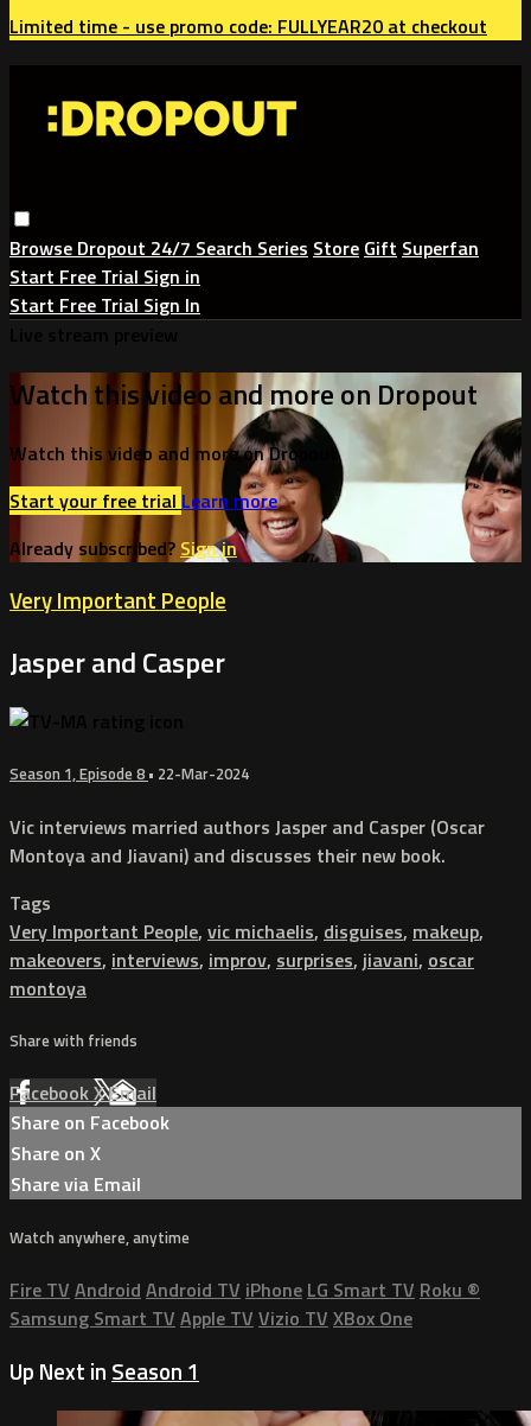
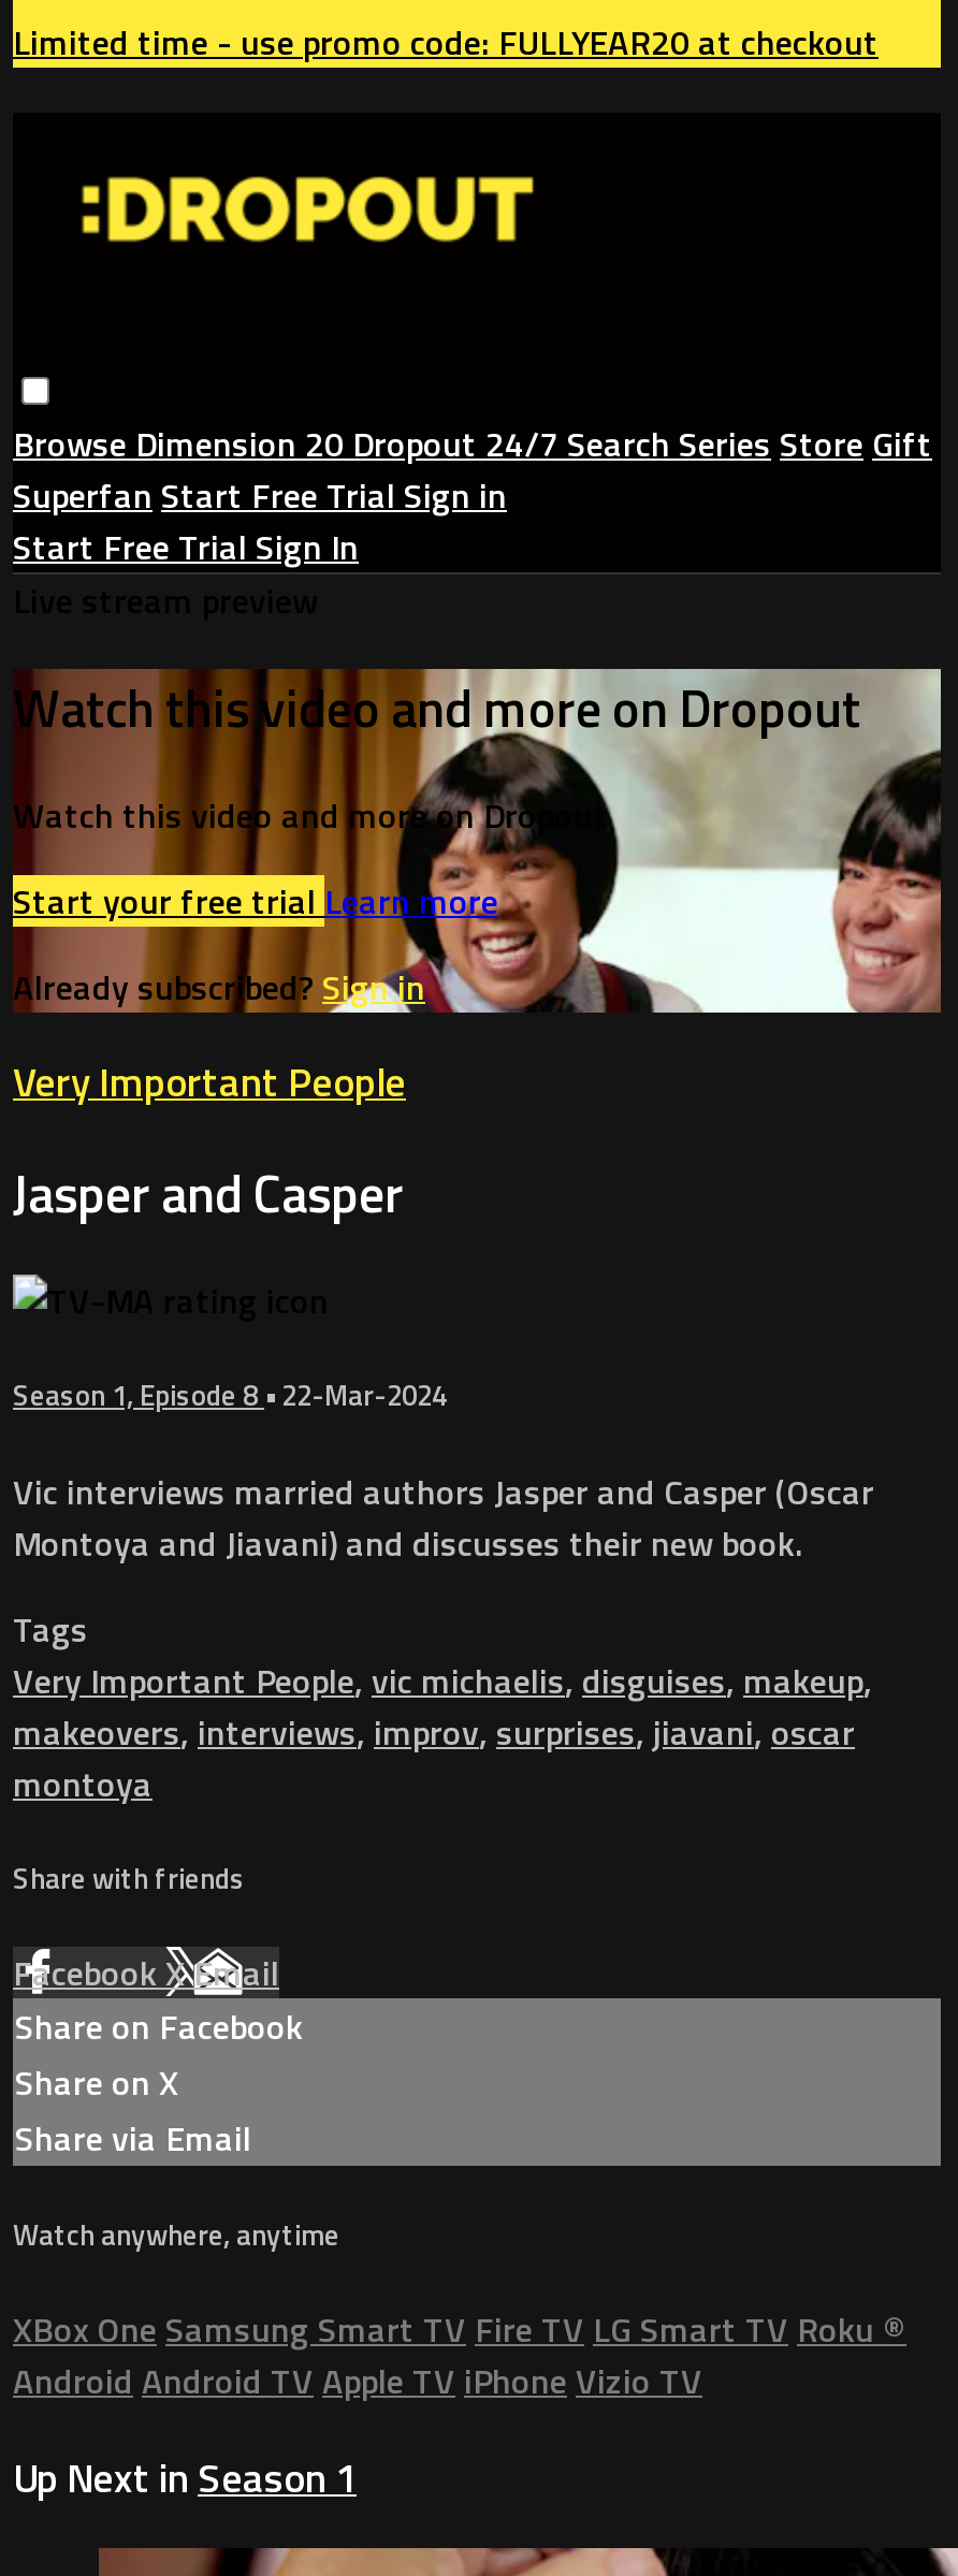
[9,234,479,291] Browse Dropout 24/7 Search Series Store Gift Superfan | Start Free Trial Sign in -> [13,417,932,521] Browse Dimension 20 Dropout 24/7 Search Series Store Gift | Superfan Start Free Trial Sign in
[9,1276,480,1333] Fire TV Android Android TV iPhone LG Smart TV Roku ® | Samsung Smart TV Apple TV Vizio TV XBox One -> [13,2304,906,2407] XBox One Samsung Smart TV Fire TV LG Smart TV Roku ® | Android Android TV Apple TV iPhone Vizio TV

